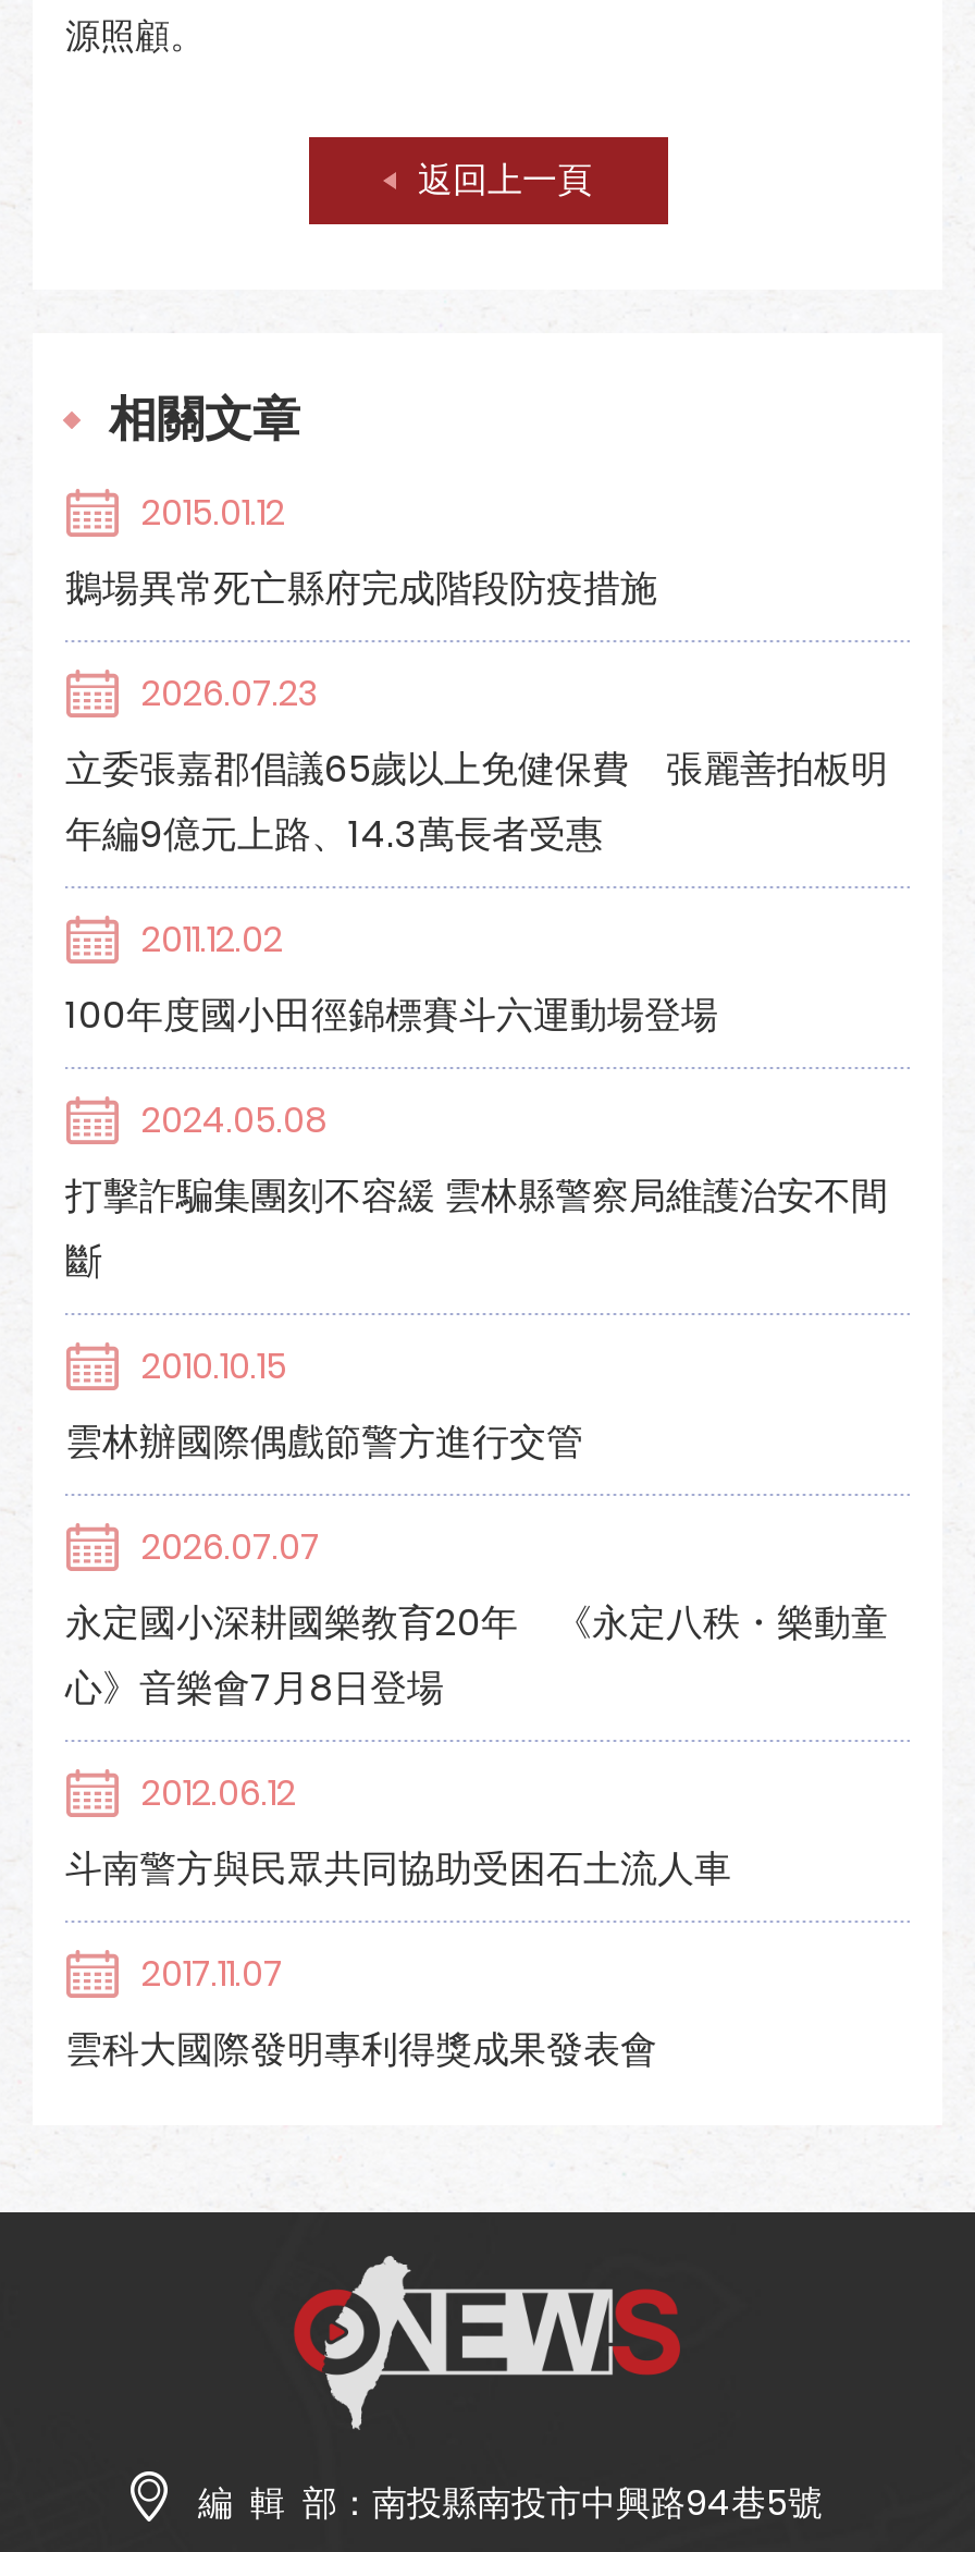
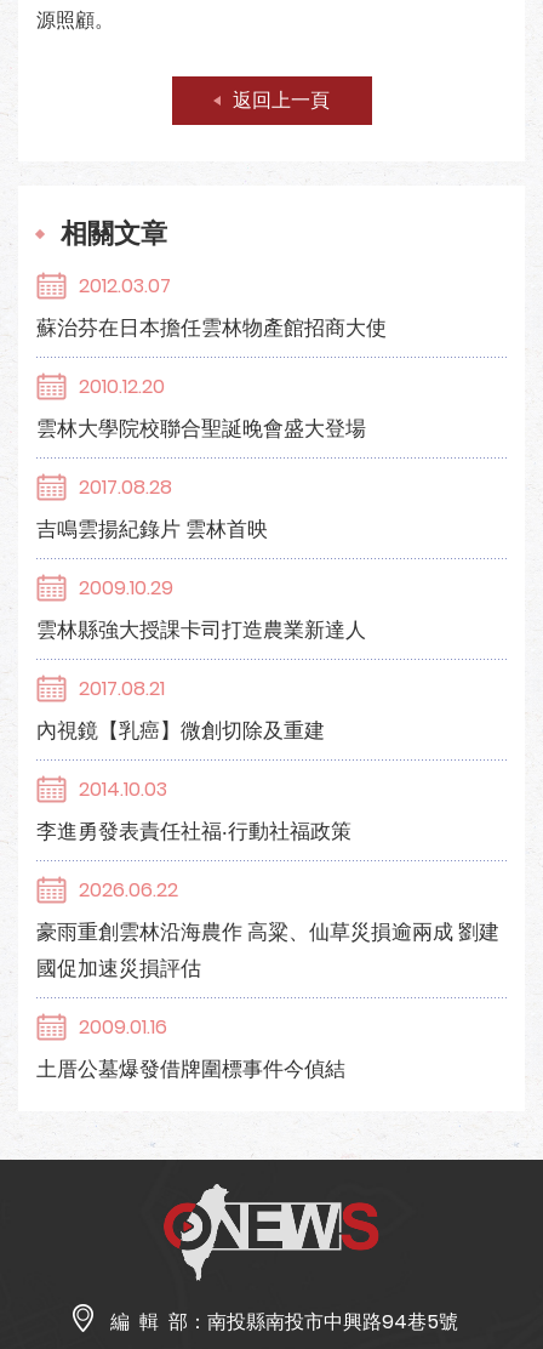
[141,488,285,538] 2015.01.12 -> [79,272,171,300] 2012.03.07
[65,562,657,614] 鵝場異常死亡縣府完成階段防疫措施 -> [36,313,387,342] 蘇治芬在日本擔任雲林物產館招商大使
[141,668,318,719] 2026.07.23 -> [79,372,165,400] 2010.12.20
[65,743,888,860] 立委張嘉郡倡議65歲以上免健保費 張麗善拍板明 | 年編9億元上路、14.3萬長者受惠 -> [36,414,366,443] 雲林大學院校聯合聖誕晚會盛大登場
[141,915,283,965] 2011.12.02 -> [79,473,172,501] 2017.08.28
[65,989,718,1041] 100年度國小田徑錦標賽斗六運動場登場 -> [36,514,268,543] 吉鳴雲揚紀錄片 雲林首映
[141,1095,326,1145] 2024.05.08 -> [79,574,173,602] 2009.10.29
[65,1169,888,1287] 打擊詐騙集團刻不容緩 雲林縣警察局維護治安不間 | 斷 -> [36,615,366,644] 雲林縣強大授課卡司打造農業新達人
[141,1341,287,1391] 2010.10.15 -> [79,674,165,702] 2017.08.21
[65,1415,583,1468] 雲林辦國際偶戲節警方進行交管 -> [36,716,325,745] 內視鏡【乳癌】微創切除及重建
[141,1522,320,1572] 2026.07.07 -> [79,775,167,803] 2014.10.03
[65,1596,888,1714] 永定國小深耕國樂教育20年 《永定八秩・樂動童 | 心》音樂會7月8日登場 -> [36,816,351,846] 李進勇發表責任社福‧行動社福政策
[141,1768,296,1818] 2012.06.12 -> [79,876,178,904] 2026.06.22
[65,1842,731,1894] 斗南警方與民眾共同協助受困石土流人車 -> [36,917,499,983] 豪雨重創雲林沿海農作 高粱、仙草災損逾兩成 劉建 | 國促加速災損評估
[141,1949,283,1999] 2017.11.07 -> [79,1013,167,1041] 2009.01.16
[65,2023,657,2075] 雲科大國際發明專利得獎成果發表會 -> [36,1054,345,1083] 土厝公墓爆發借牌圍標事件今偵結

